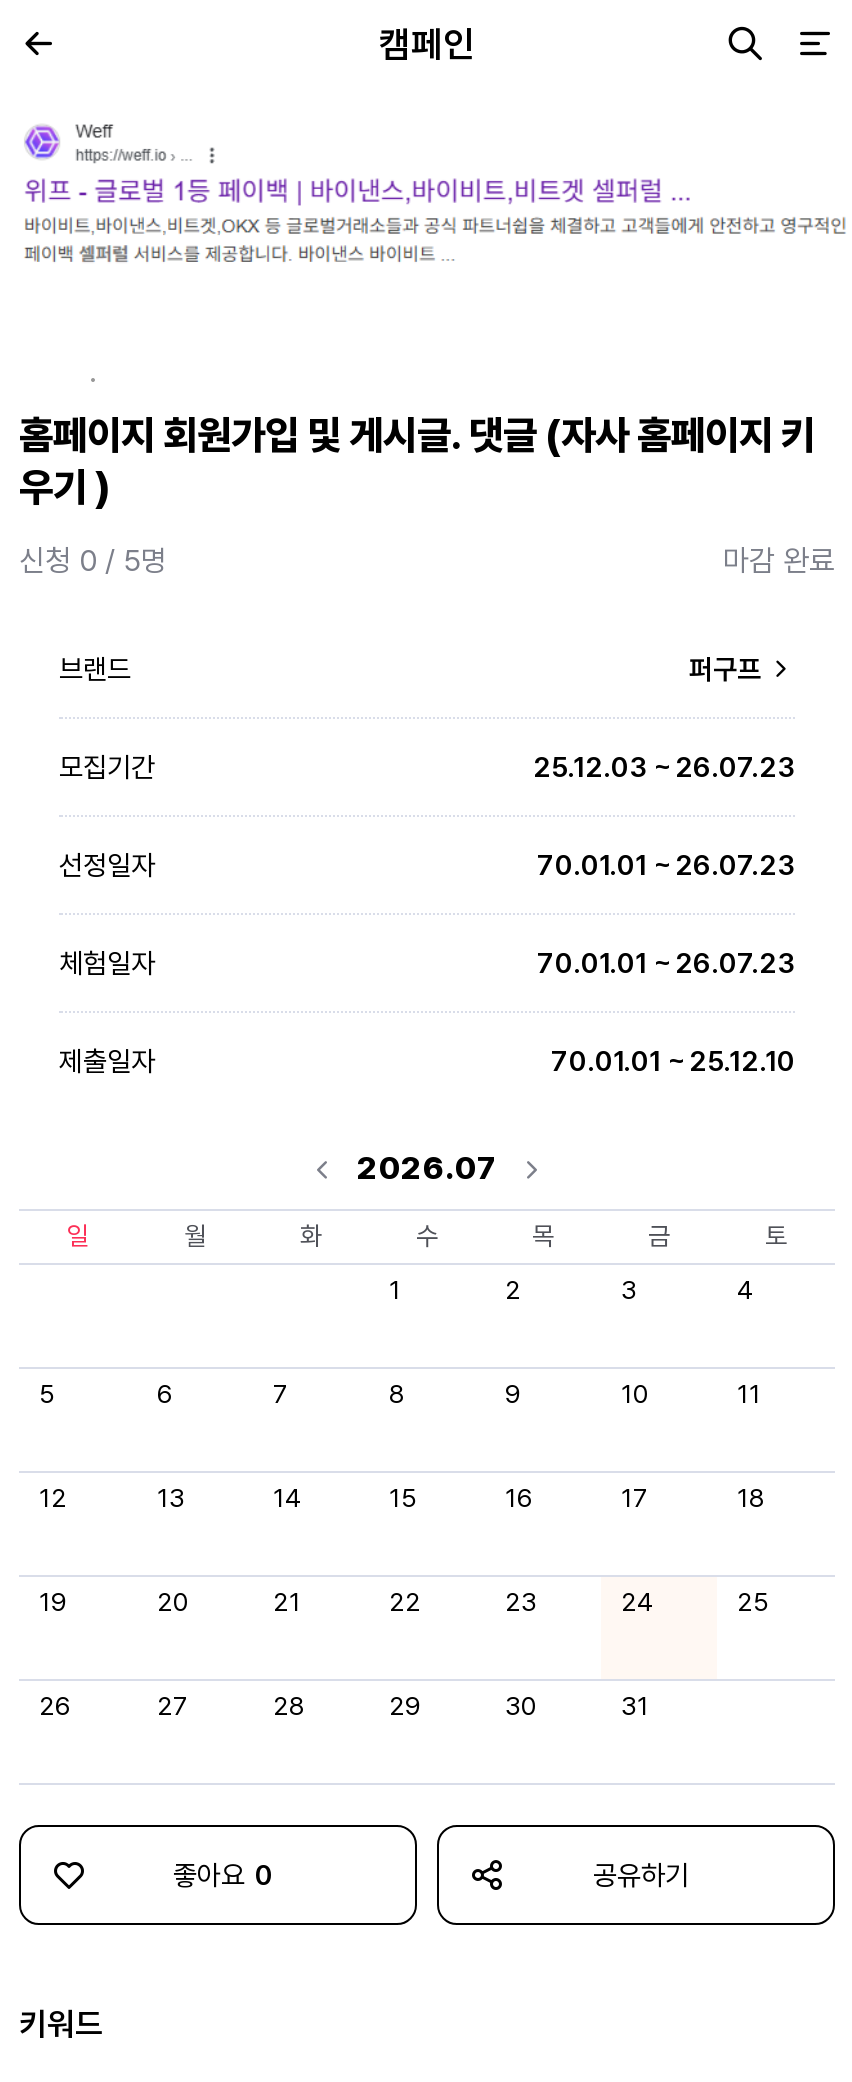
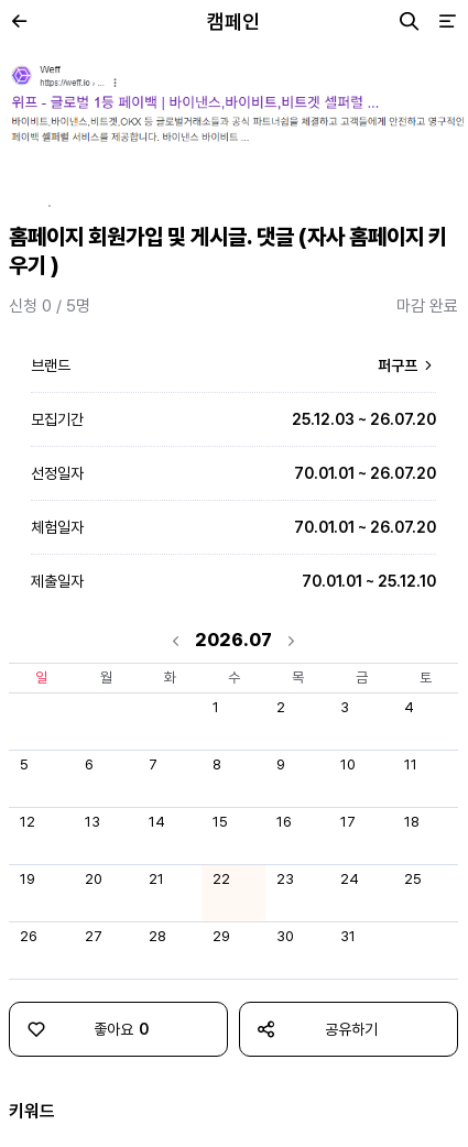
[533,752,795,784] 25.12.03 ~ 26.07.23 -> [292,411,436,429] 25.12.03 ~ 26.07.20
[537,850,795,882] 70.01.01 ~ 26.07.23 -> [294,465,436,483] 70.01.01 ~ 26.07.20
[537,948,795,980] 70.01.01 ~ 26.07.23 -> [294,519,436,537] 70.01.01 ~ 26.07.20

